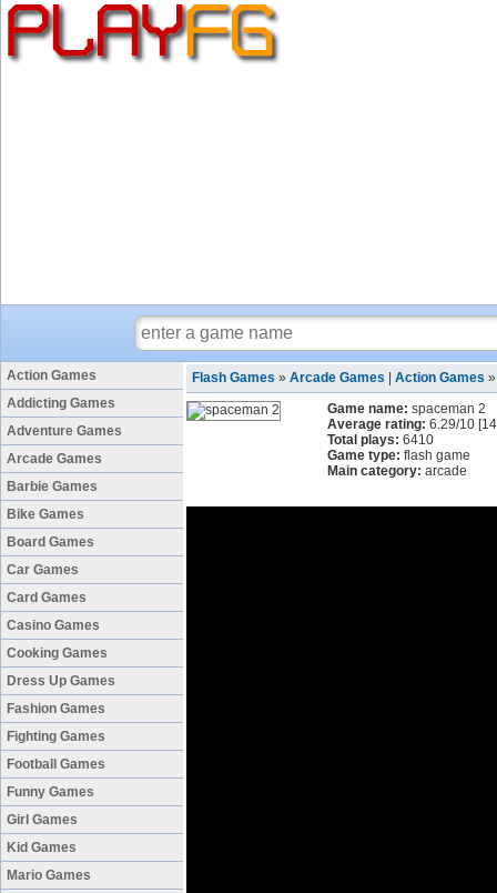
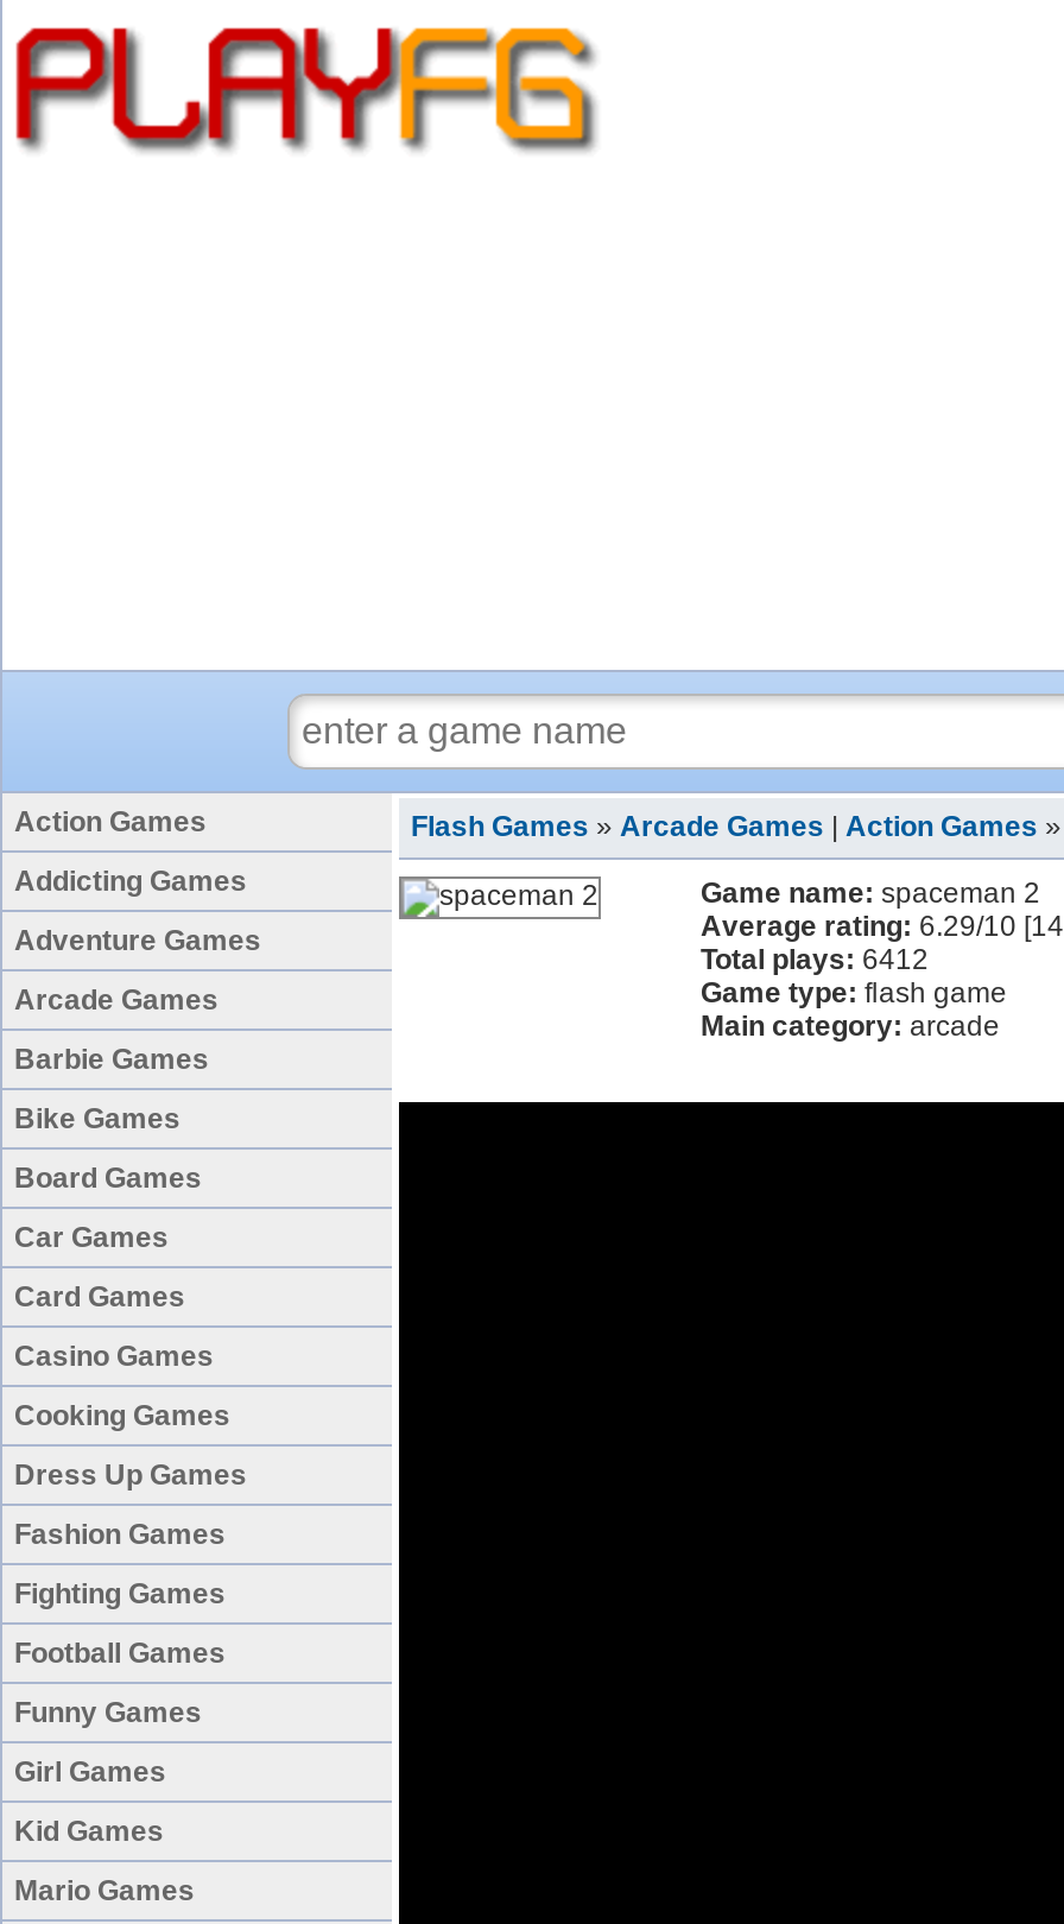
[327,432,434,448] Total plays: 6410 -> [701,943,929,976] Total plays: 6412

